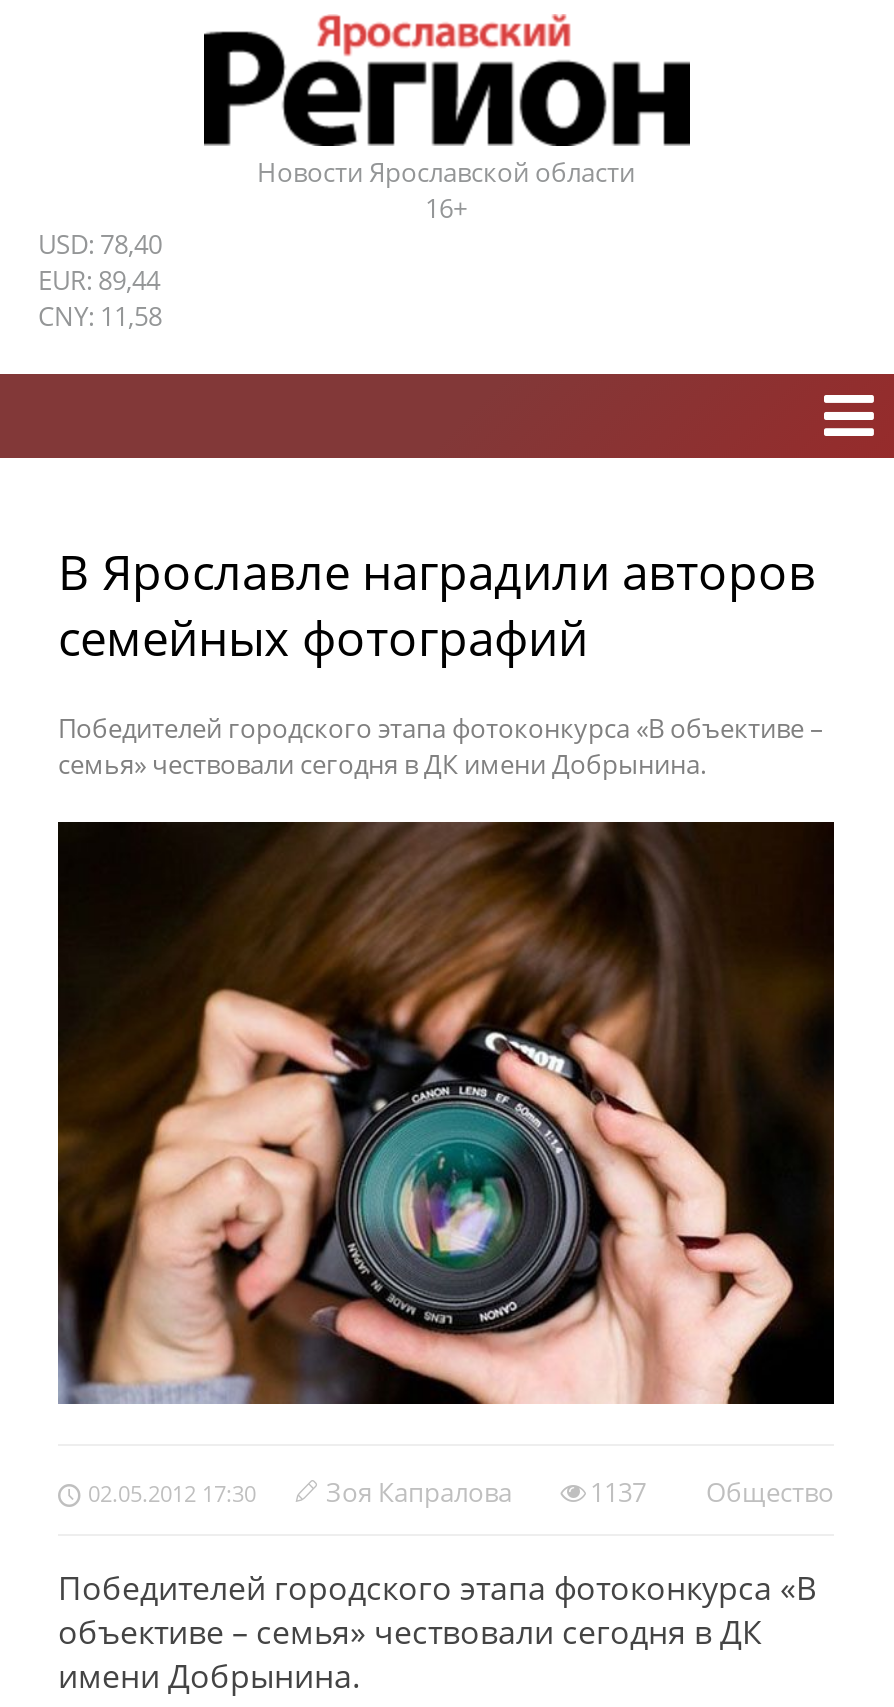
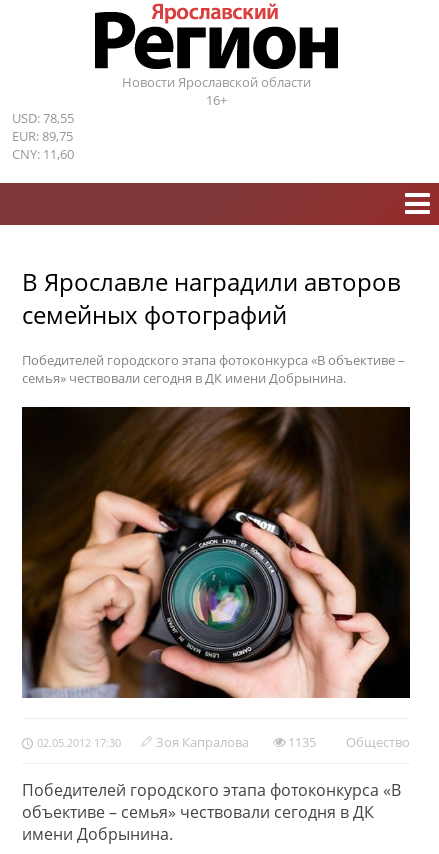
[38,226,162,262] USD: 78,40 -> [12,109,74,127] USD: 78,55
[38,262,160,298] EUR: 89,44 -> [12,127,73,145] EUR: 89,75
[38,298,162,334] CNY: 11,58 -> [12,145,74,163] CNY: 11,60
[590,1474,834,1510] 1137 Обществo -> [288,733,410,751] 1135 Обществo

